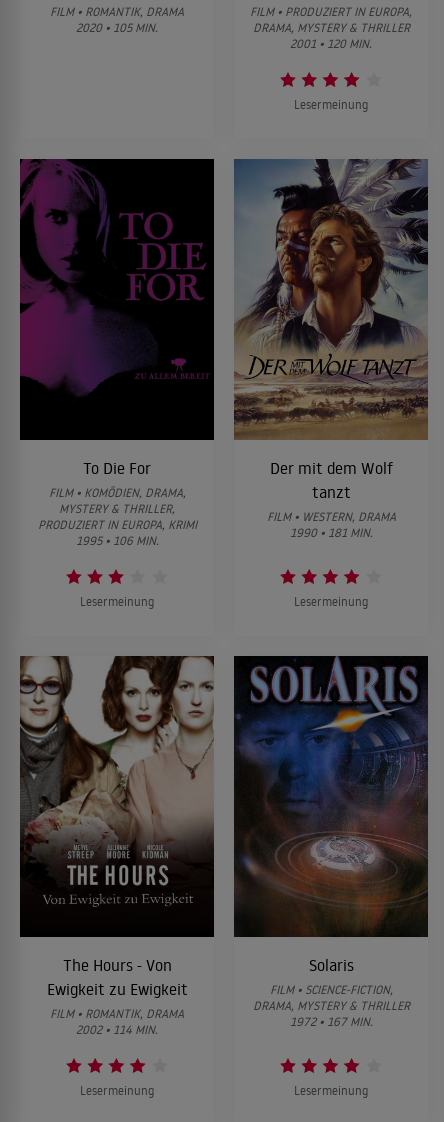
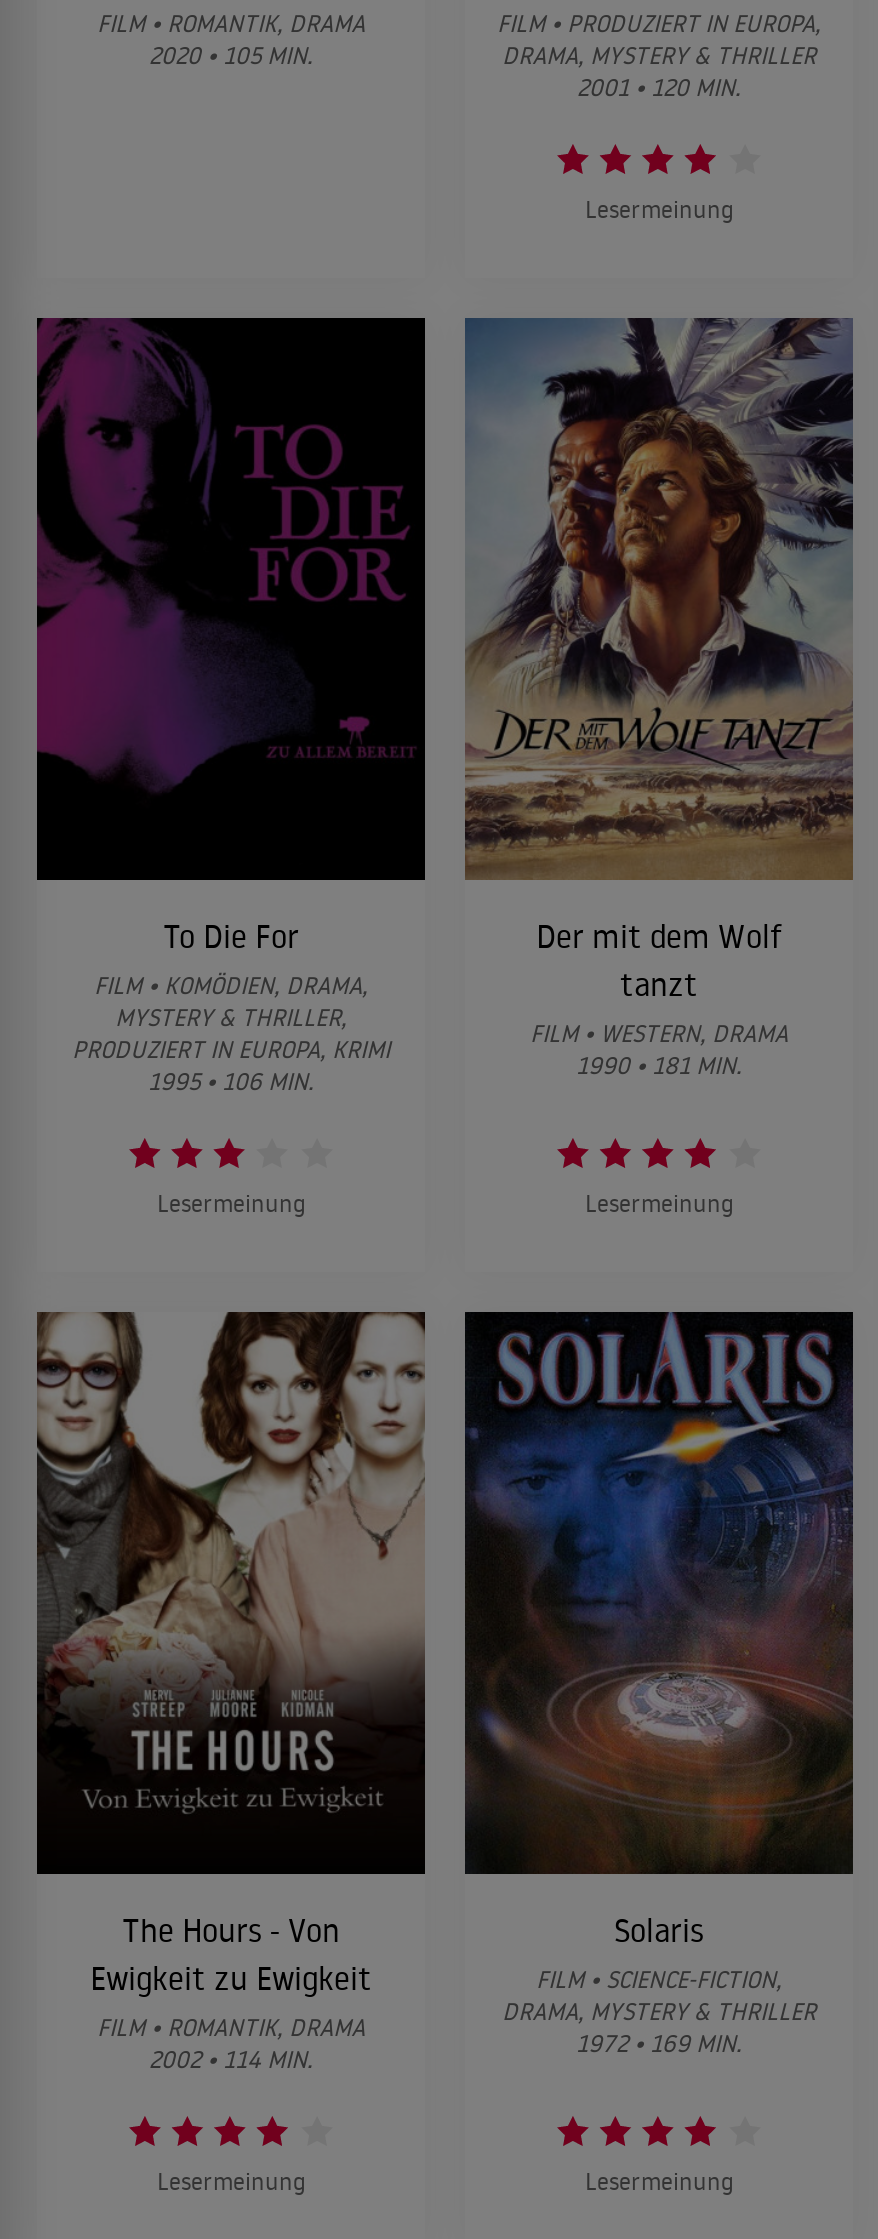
[289,1014,372,1029] 1972 • 167 MIN. -> [576,2028,742,2058] 1972 • 169 MIN.

